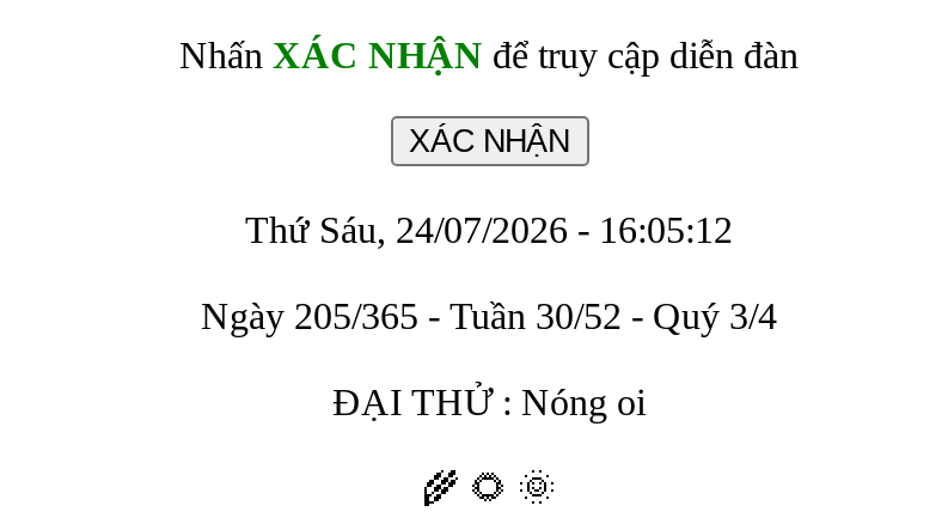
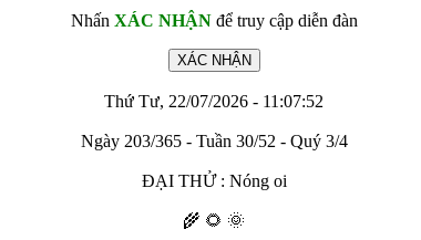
[245,209,733,250] Thứ Sáu, 24/07/2026 - 16:05:12 -> [104,92,324,111] Thứ Tư, 22/07/2026 - 11:07:52
[201,296,777,336] Ngày 205/365 - Tuần 30/52 - Quý 3/4 -> [80,132,347,150] Ngày 203/365 - Tuần 30/52 - Quý 3/4

